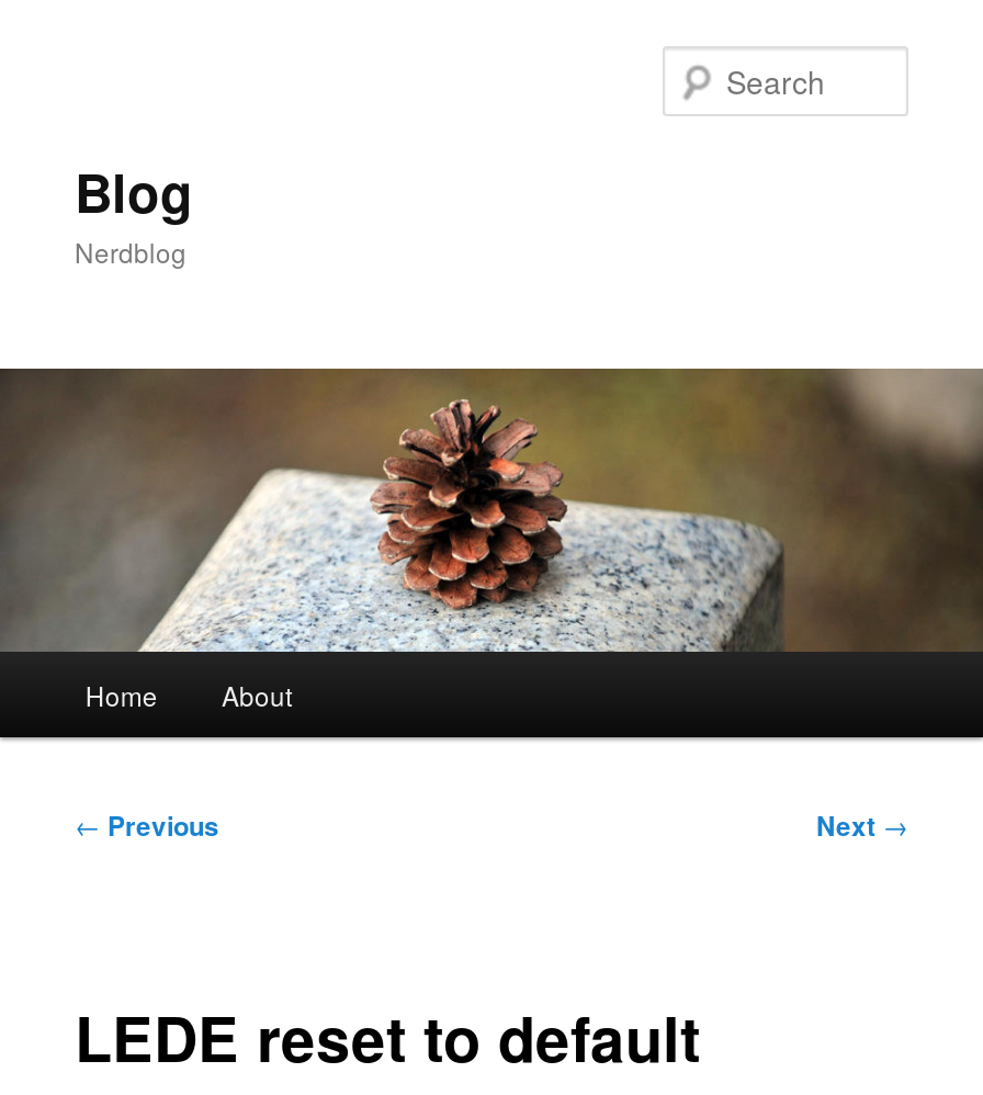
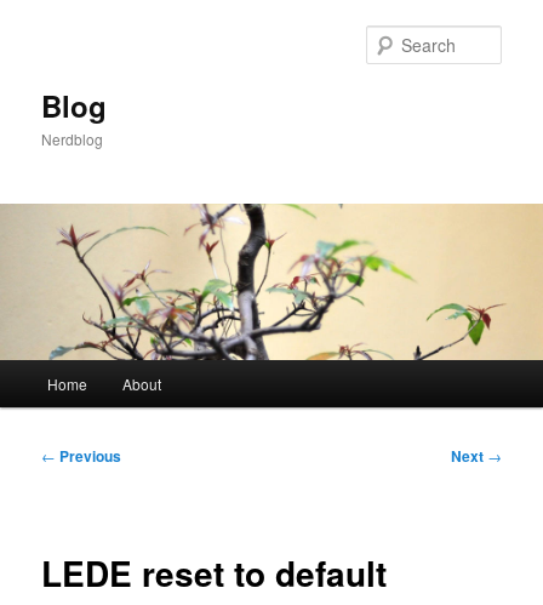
[7,366,976,654] [image] -> [4,204,539,361] [image]

